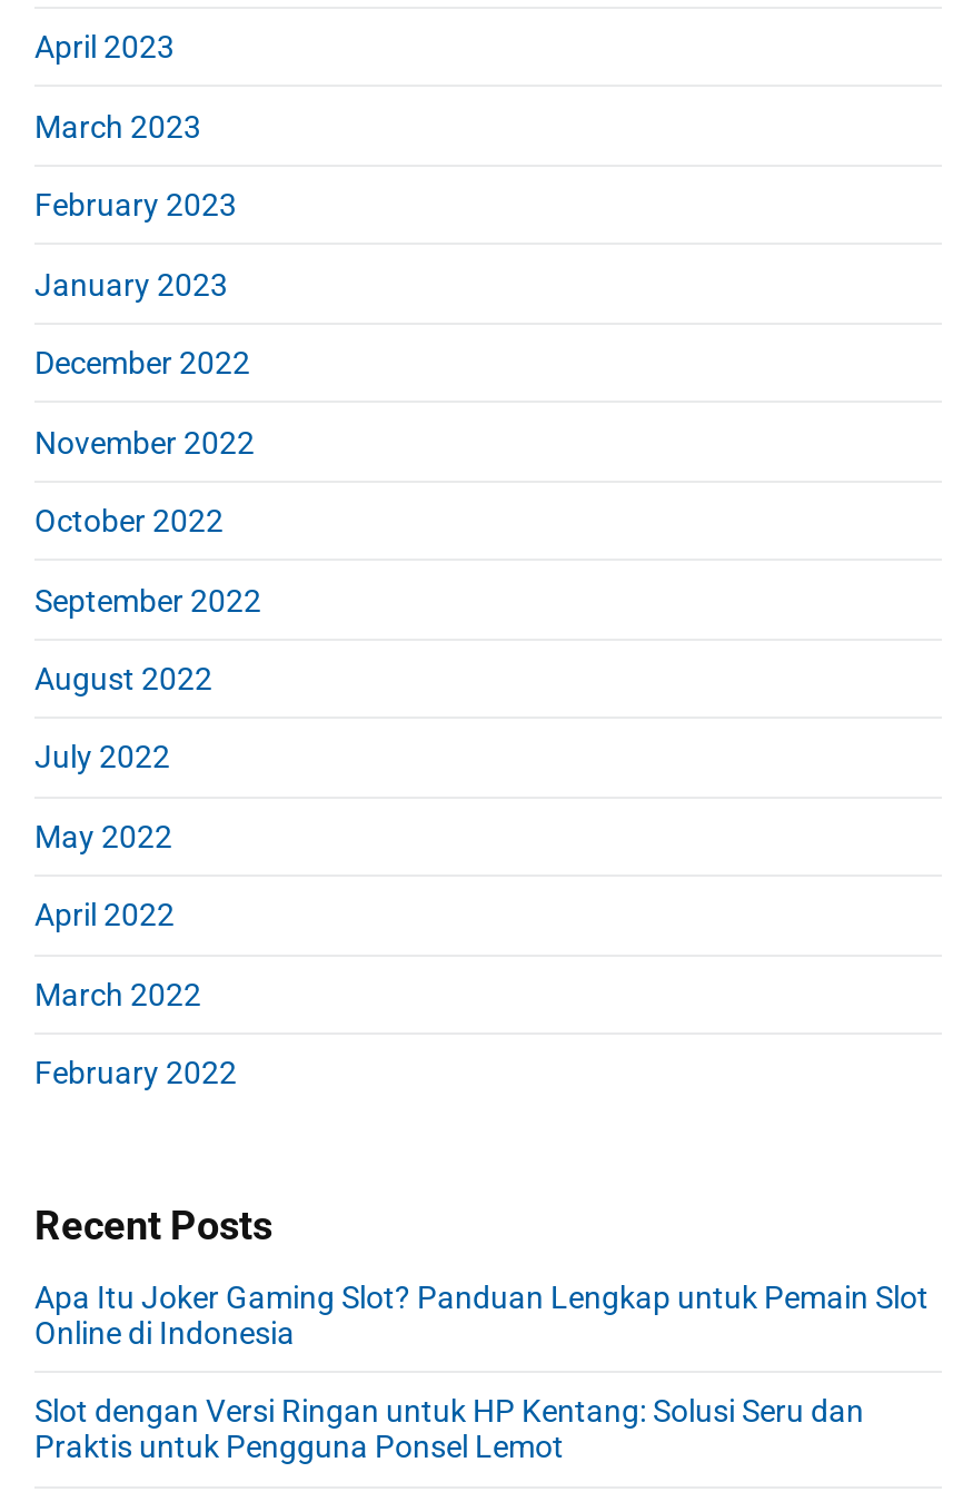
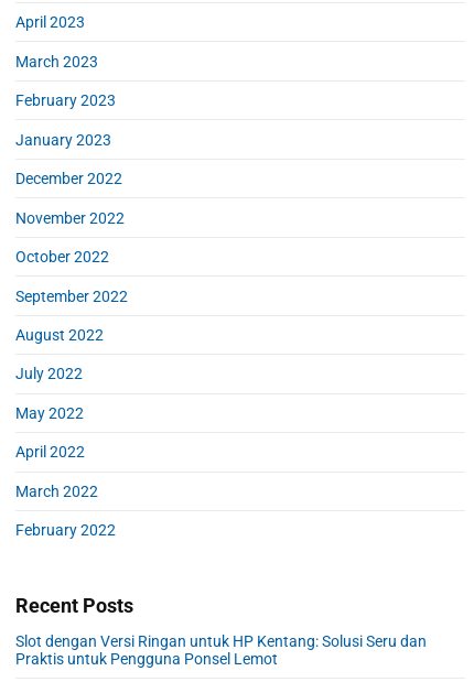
[34,1279,929,1350] Apa Itu Joker Gaming Slot? Panduan Lengkap untuk Pemain Slot | Online di Indonesia -> none

